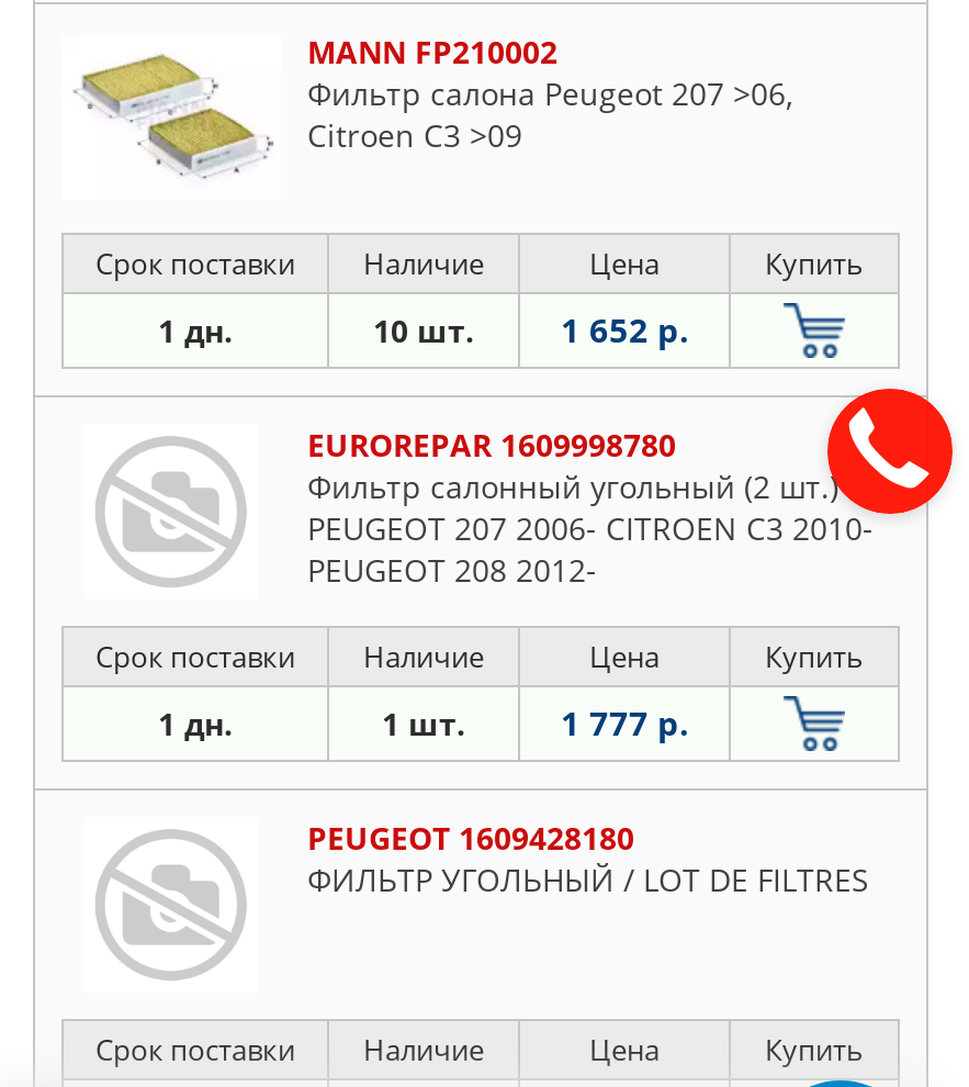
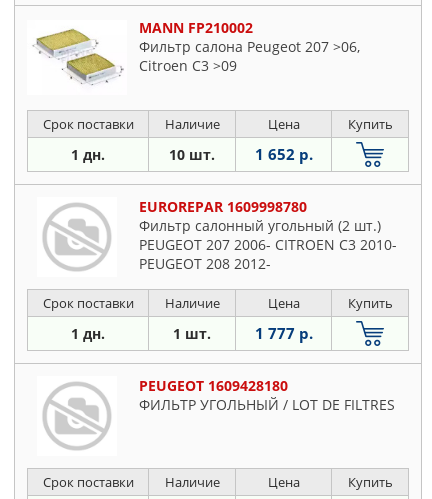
[825,386,955,518] [image] -> none

